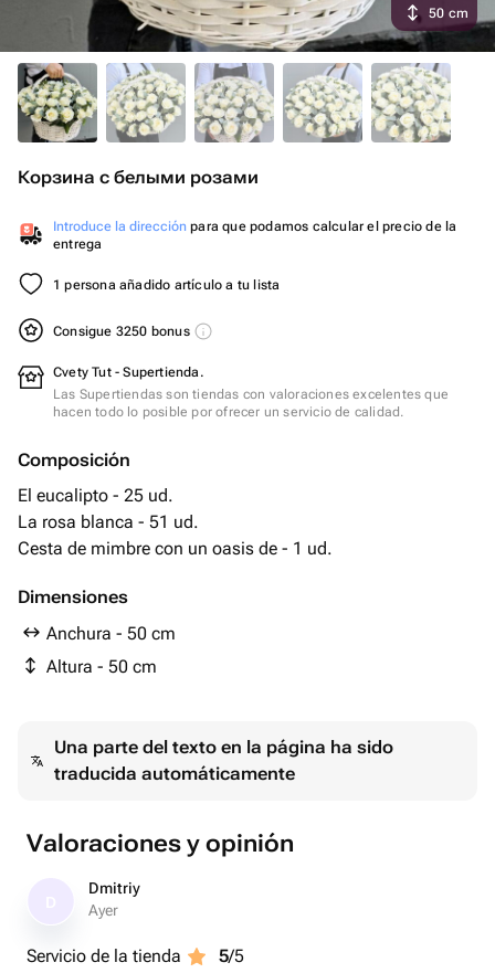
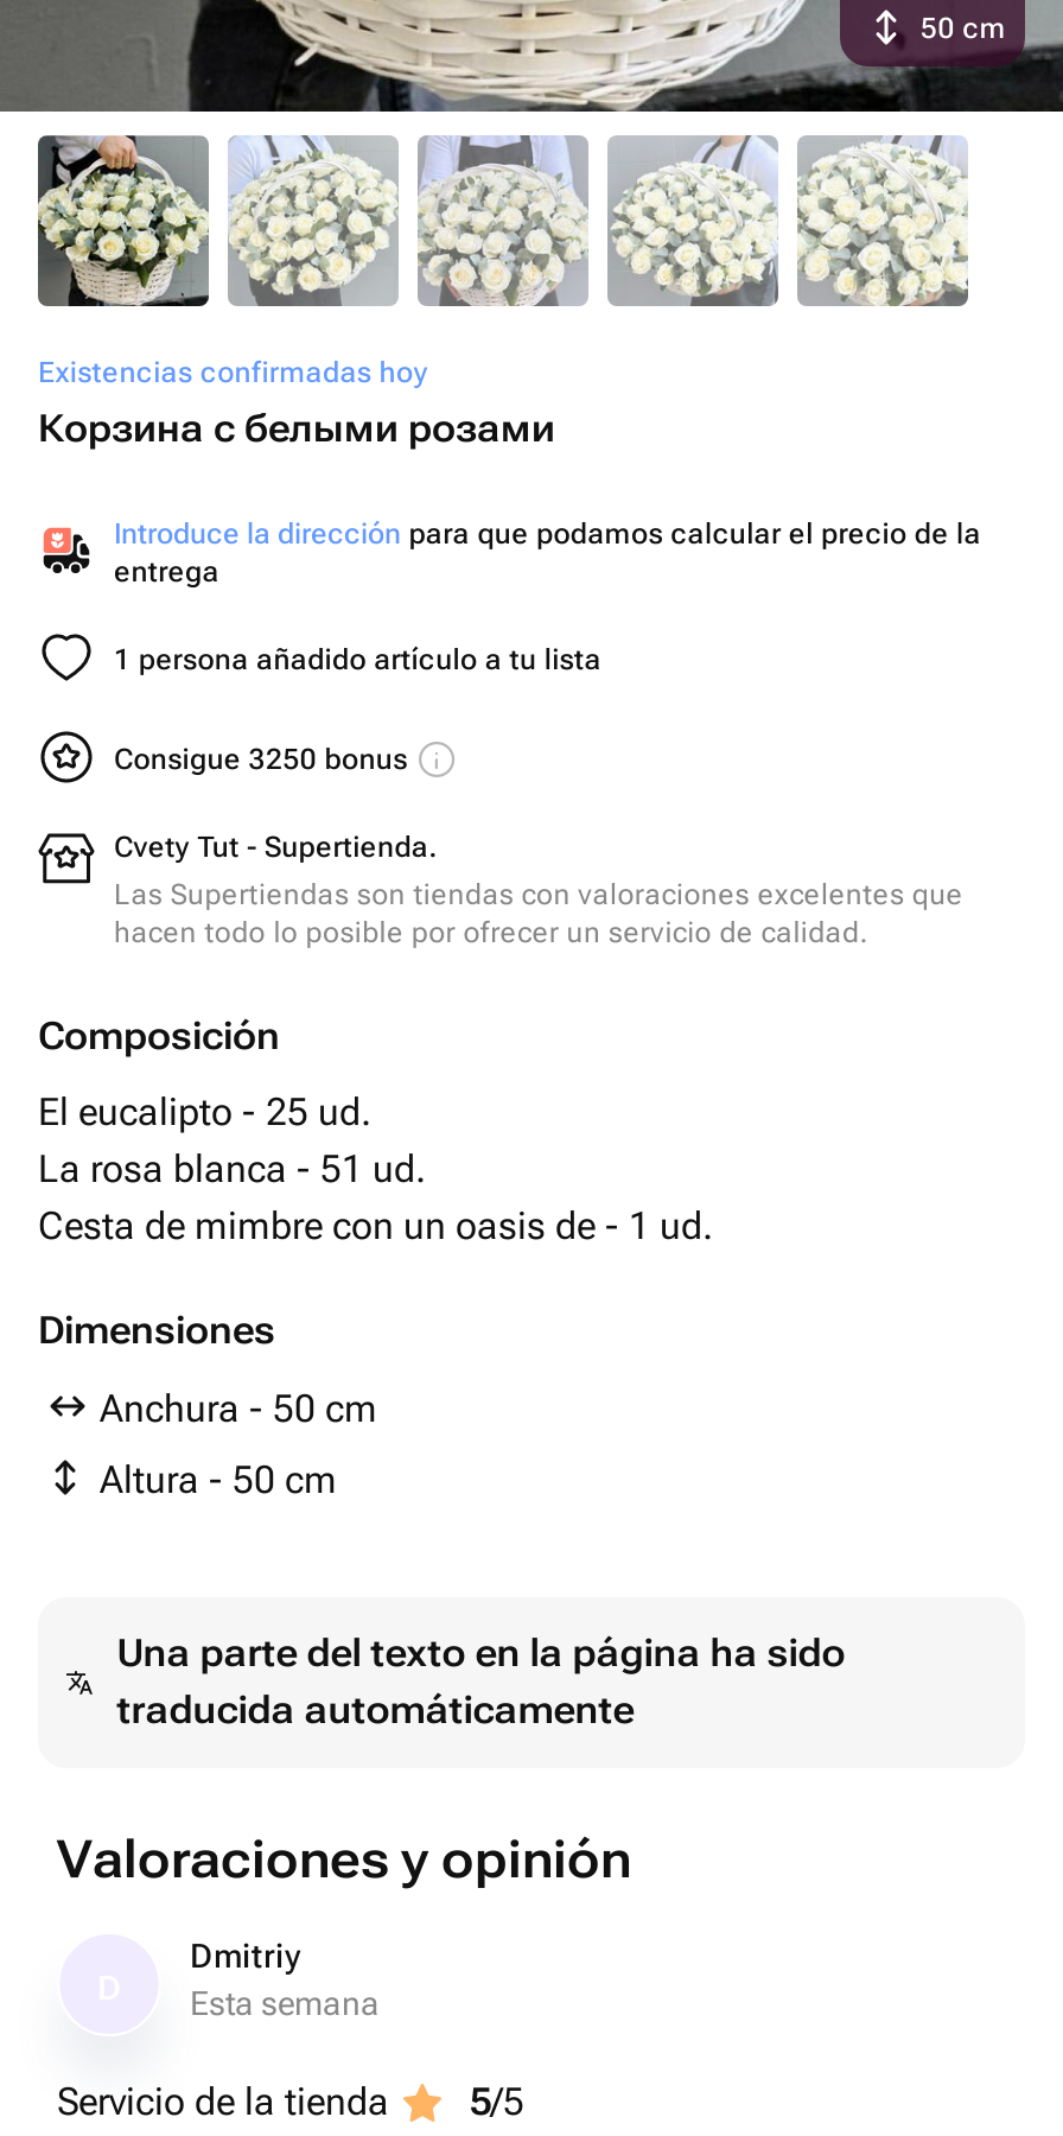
none -> [38,356,428,389] Existencias confirmadas hoy
[88,901,118,919] Ayer -> [190,1984,380,2022] Esta semana

